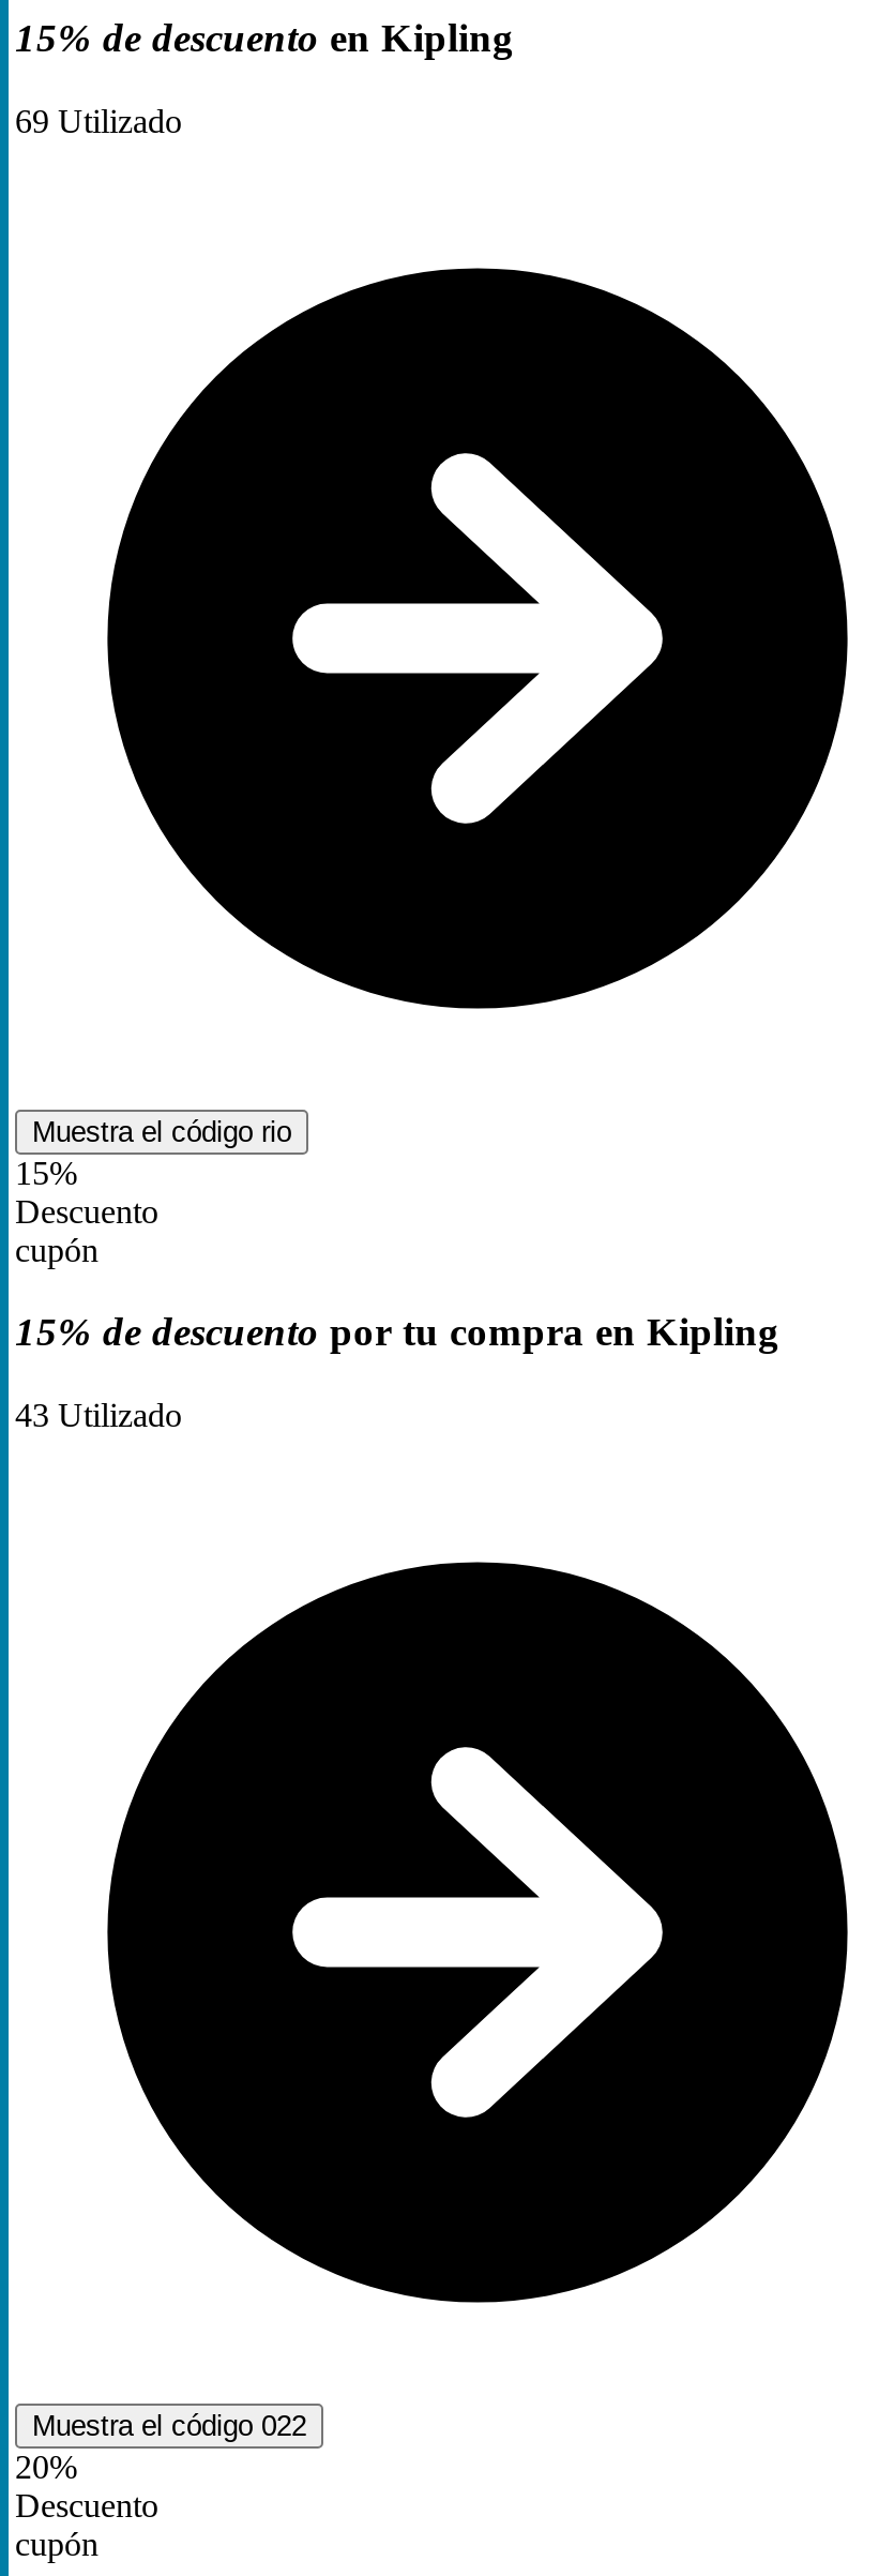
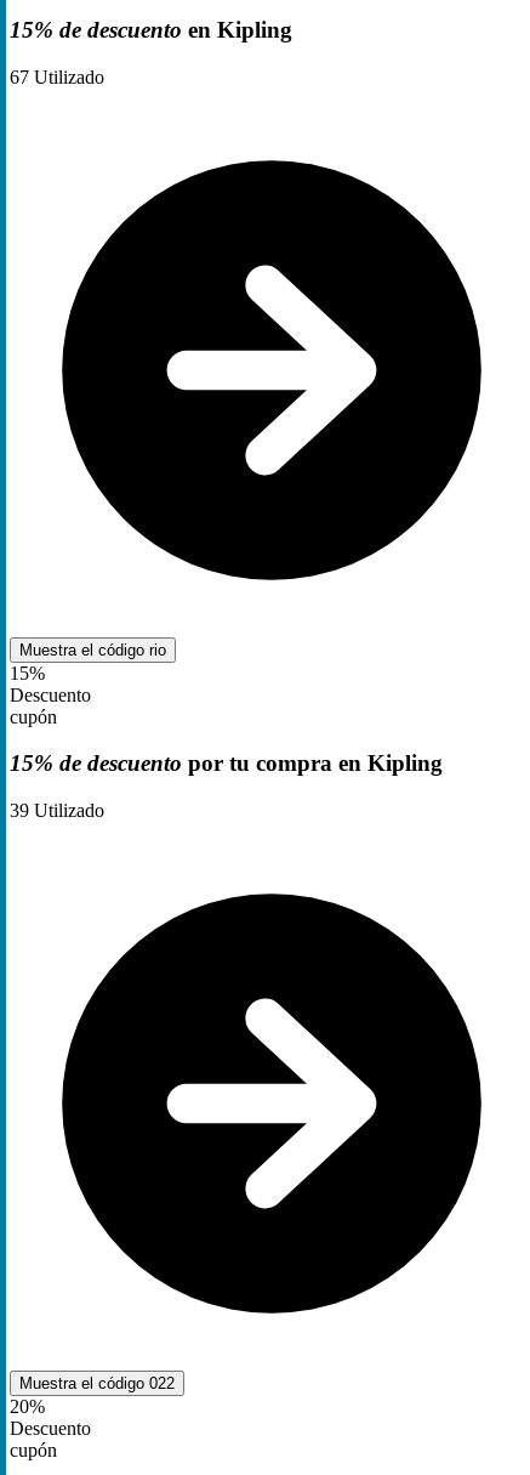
[15,102,182,139] 69 Utilizado -> [10,66,104,87] 67 Utilizado
[15,1397,182,1433] 43 Utilizado -> [10,800,104,821] 39 Utilizado

